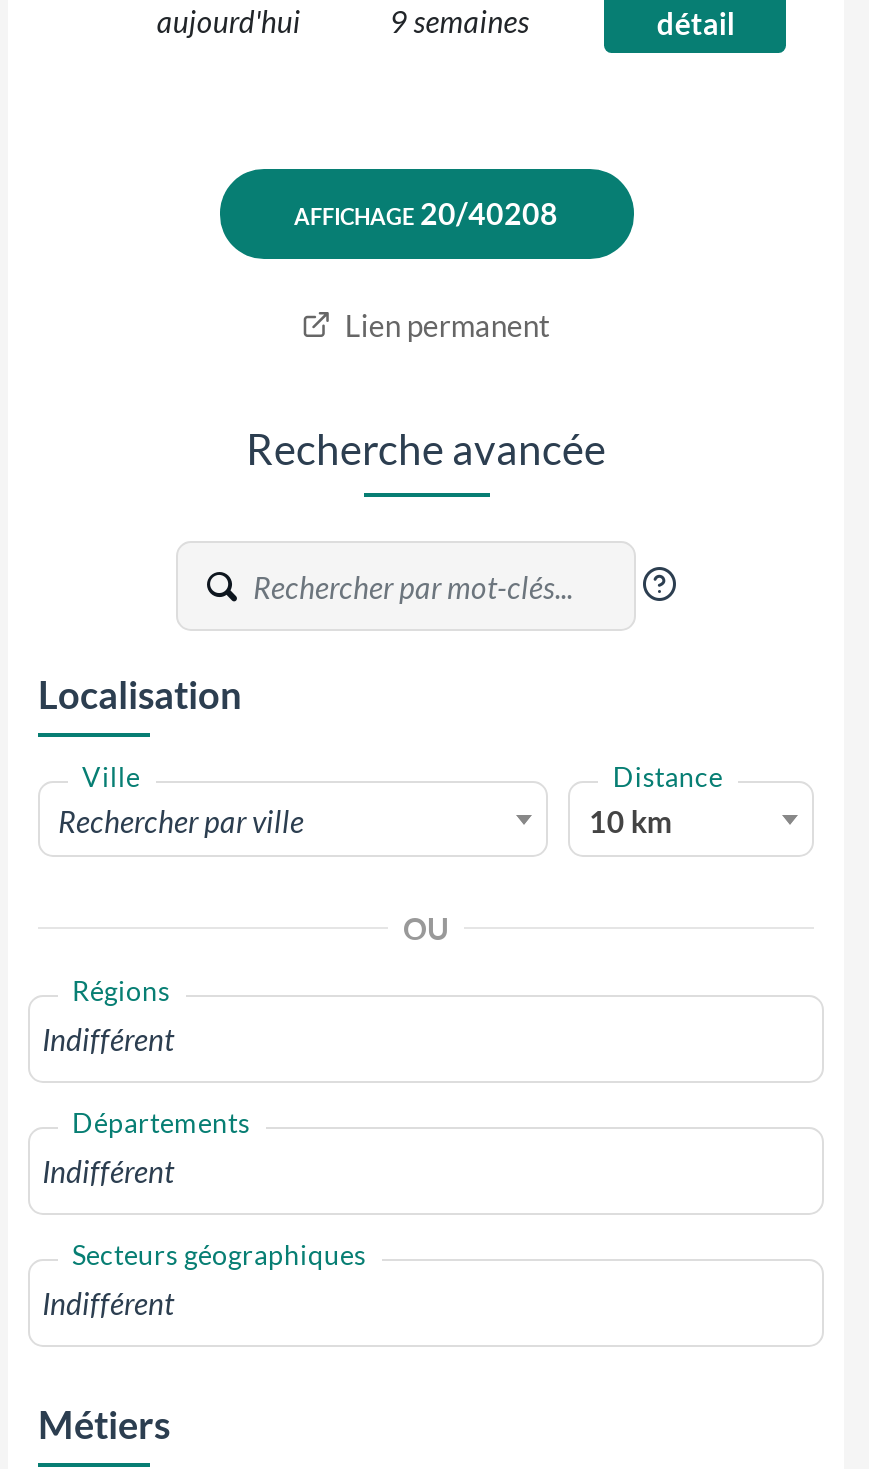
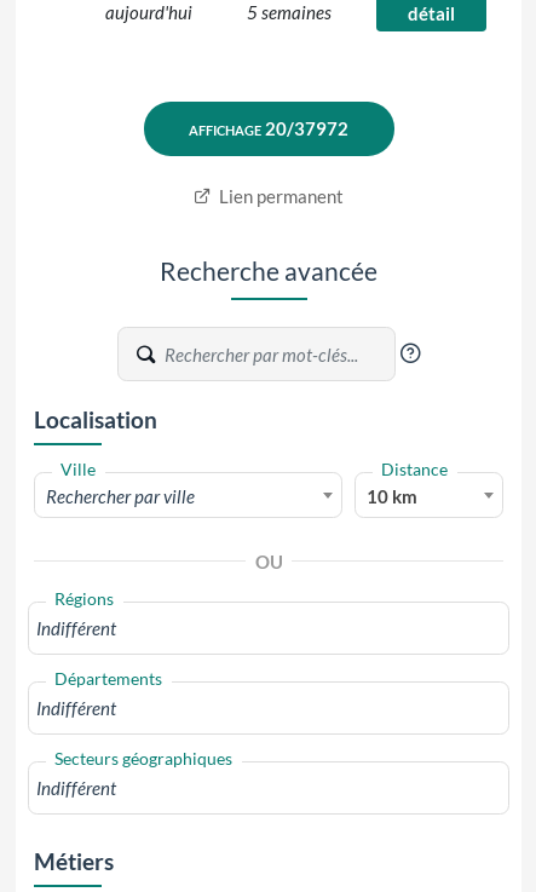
[389,3,529,39] 9 semaines -> [246,2,331,23] 5 semaines

